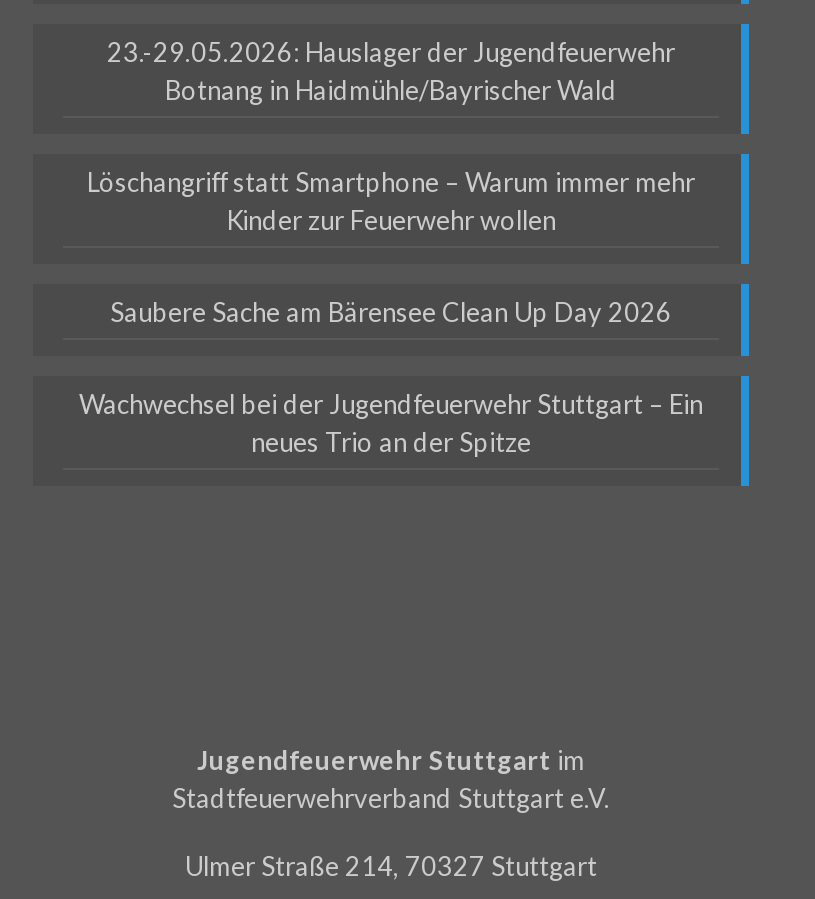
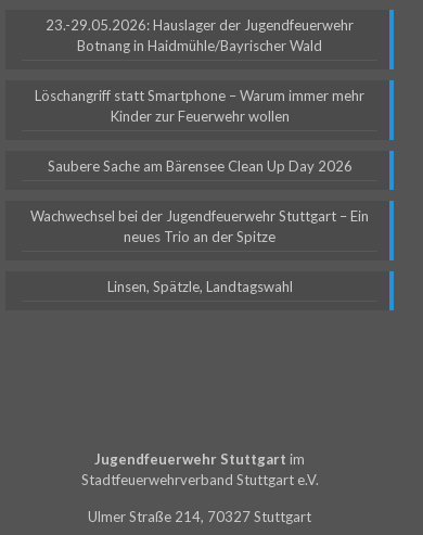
none -> [107,278,292,295] Linsen, Spätzle, Landtagswahl

